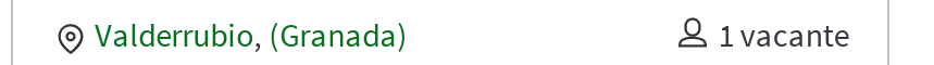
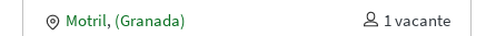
[95,14,408,55] Valderrubio, (Granada) -> [65,10,185,31] Motril, (Granada)

